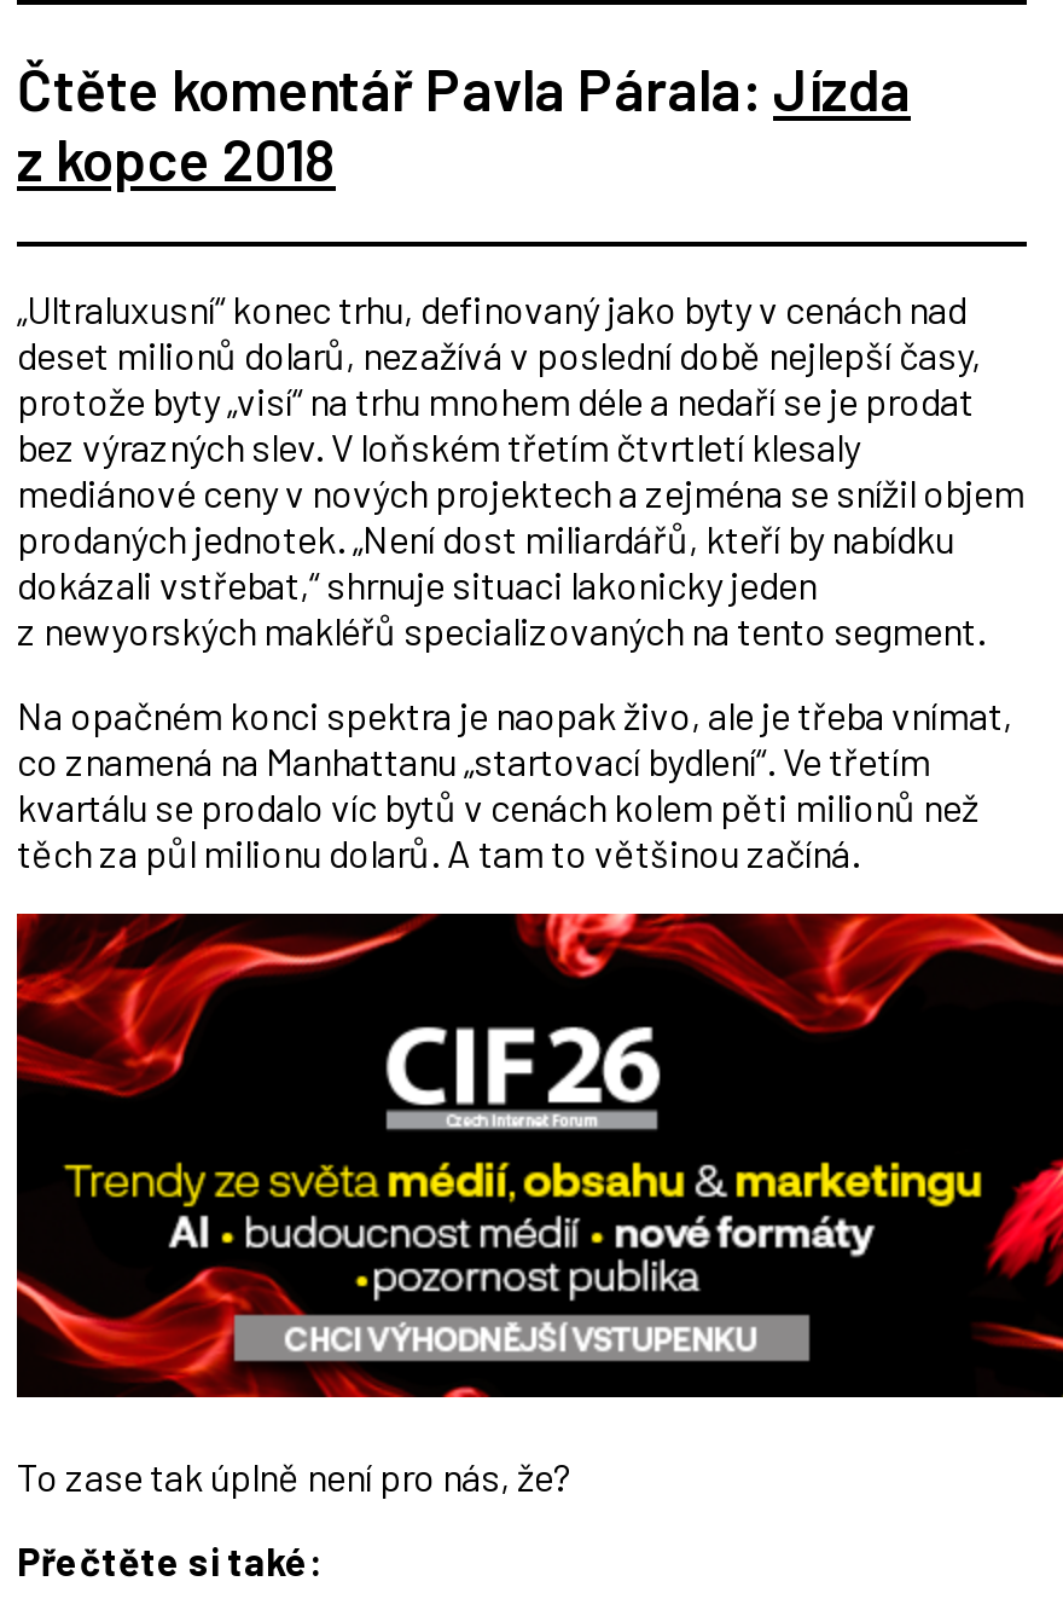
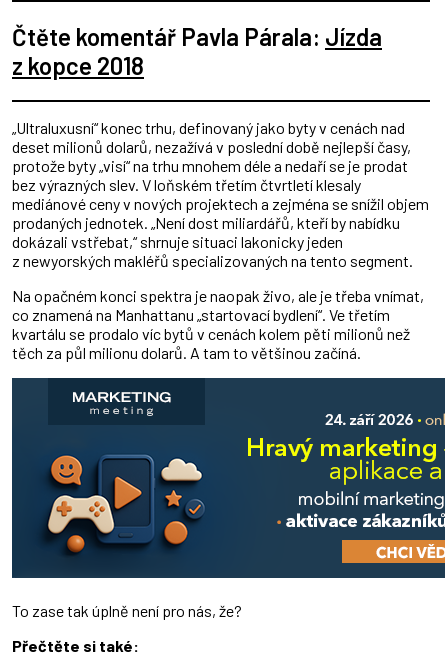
[14,911,1056,1400] [image] -> [11,377,442,579] [image]

